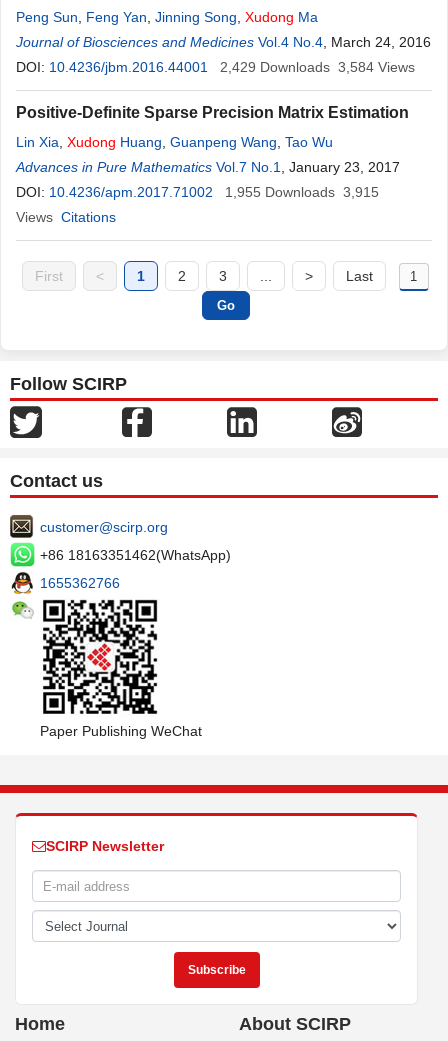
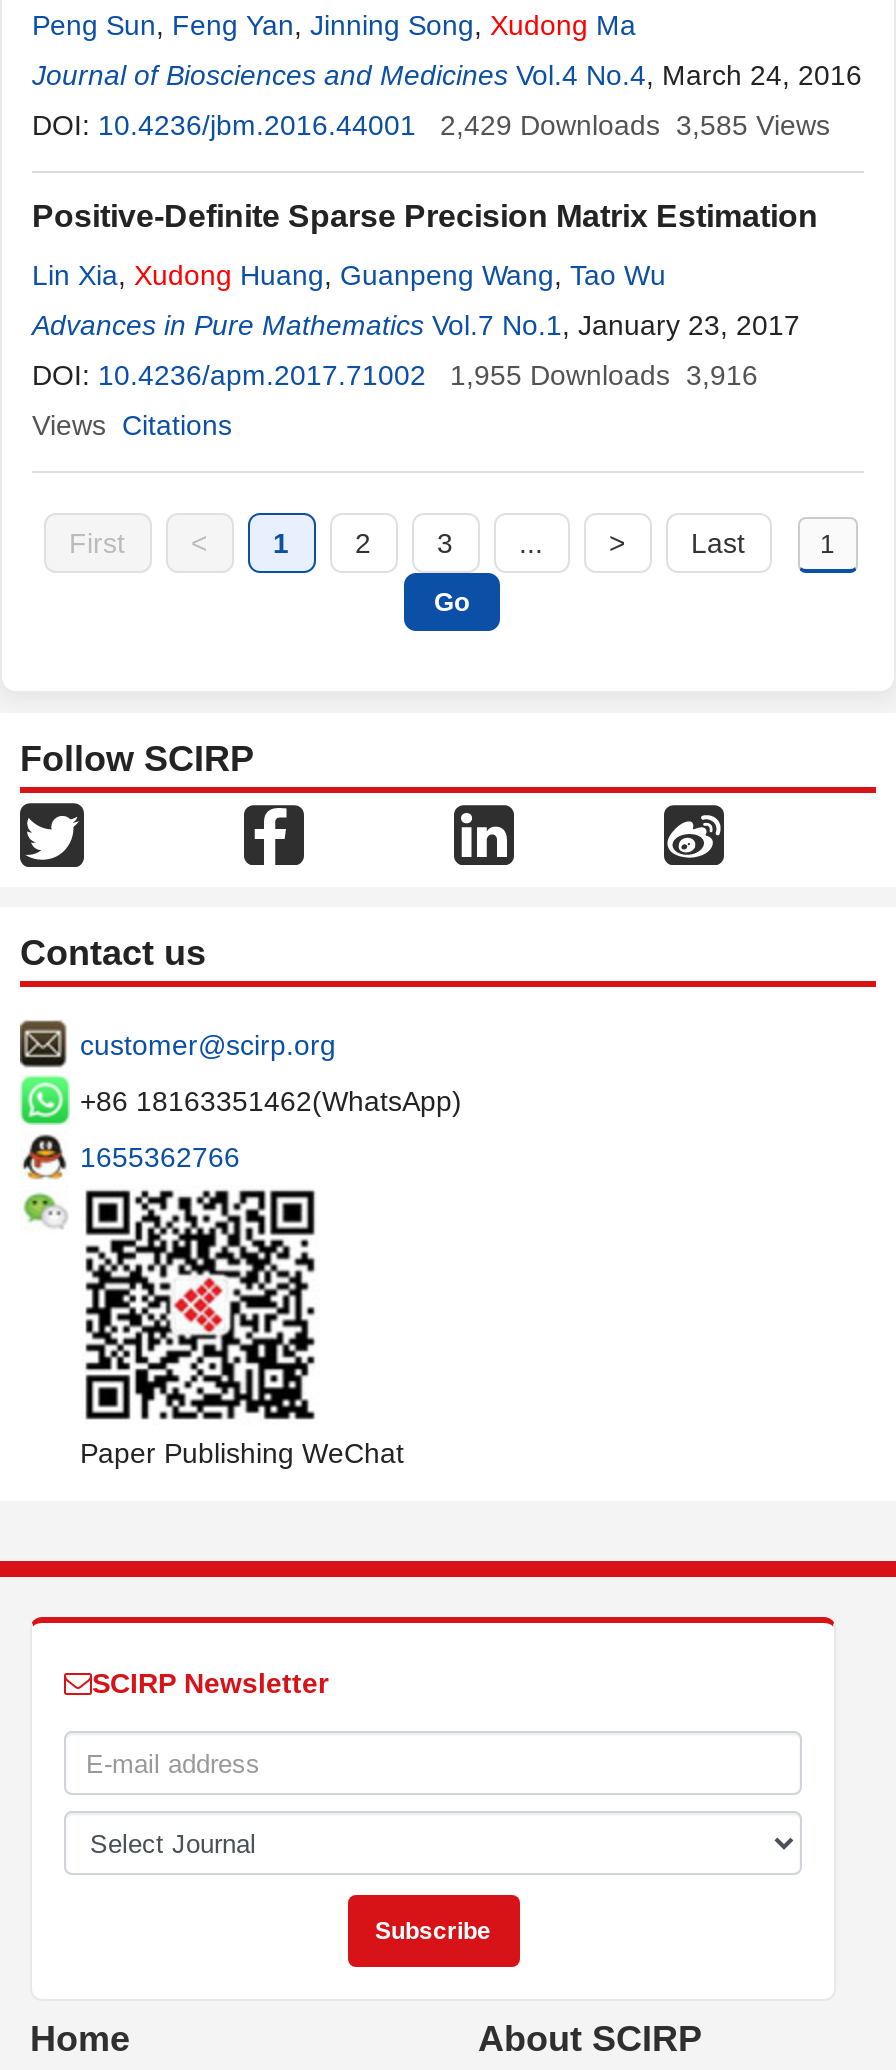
[220,59,415,75] 2,429 Downloads 3,584 Views -> [440,109,830,141] 2,429 Downloads 3,585 Views
[16,184,379,200] DOI: 10.4236/apm.2017.71002 1,955 Downloads 3,915 -> [32,359,758,391] DOI: 10.4236/apm.2017.71002 1,955 Downloads 3,916

